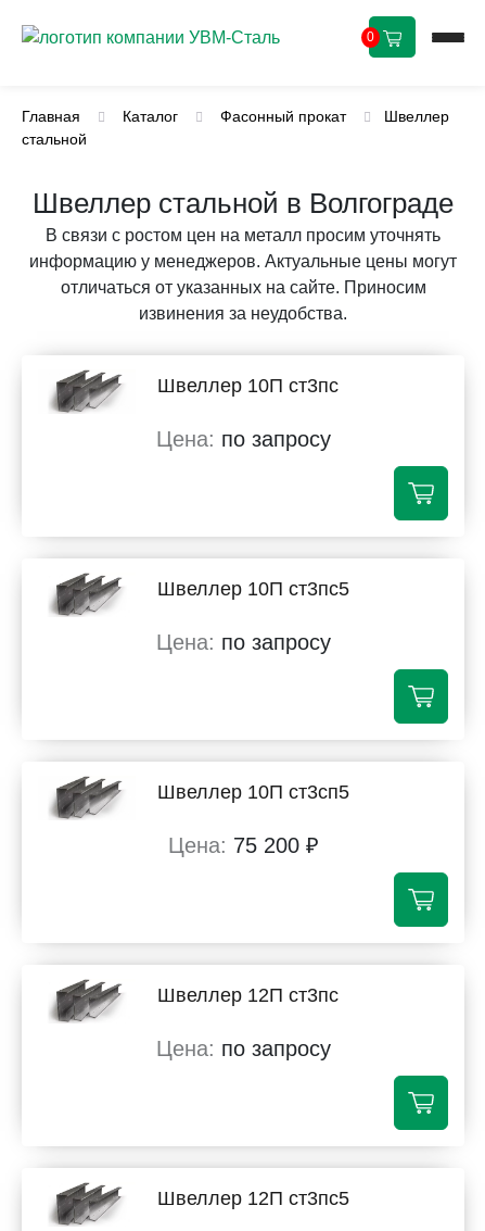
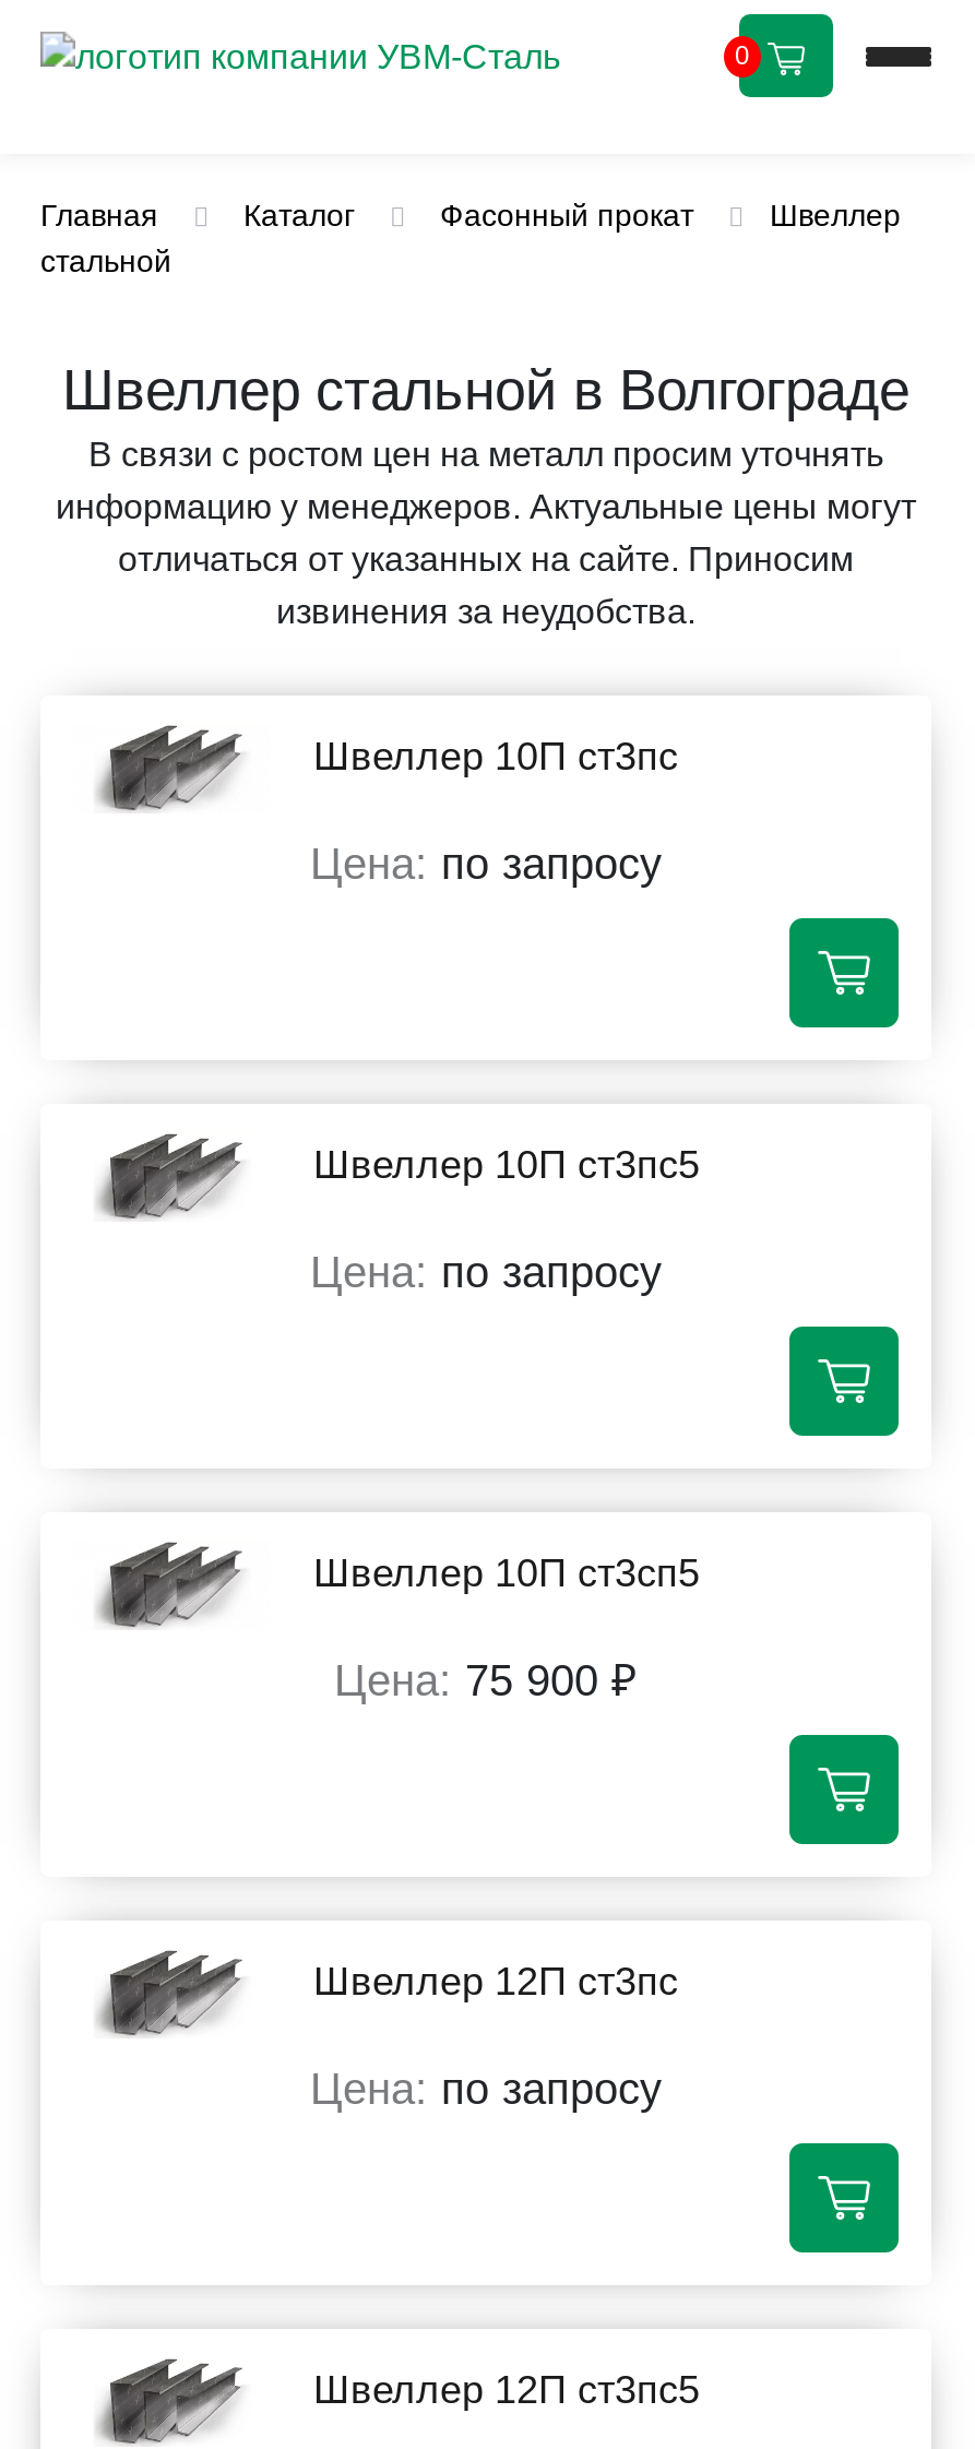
[233,833,318,857] 75 200 ₽ -> [465,1656,638,1704] 75 900 ₽

